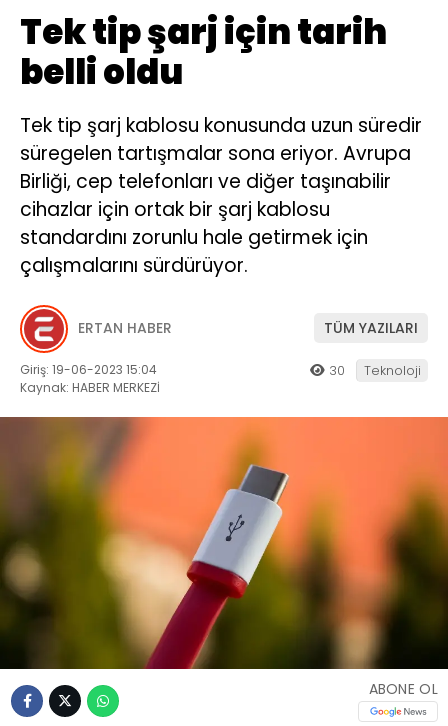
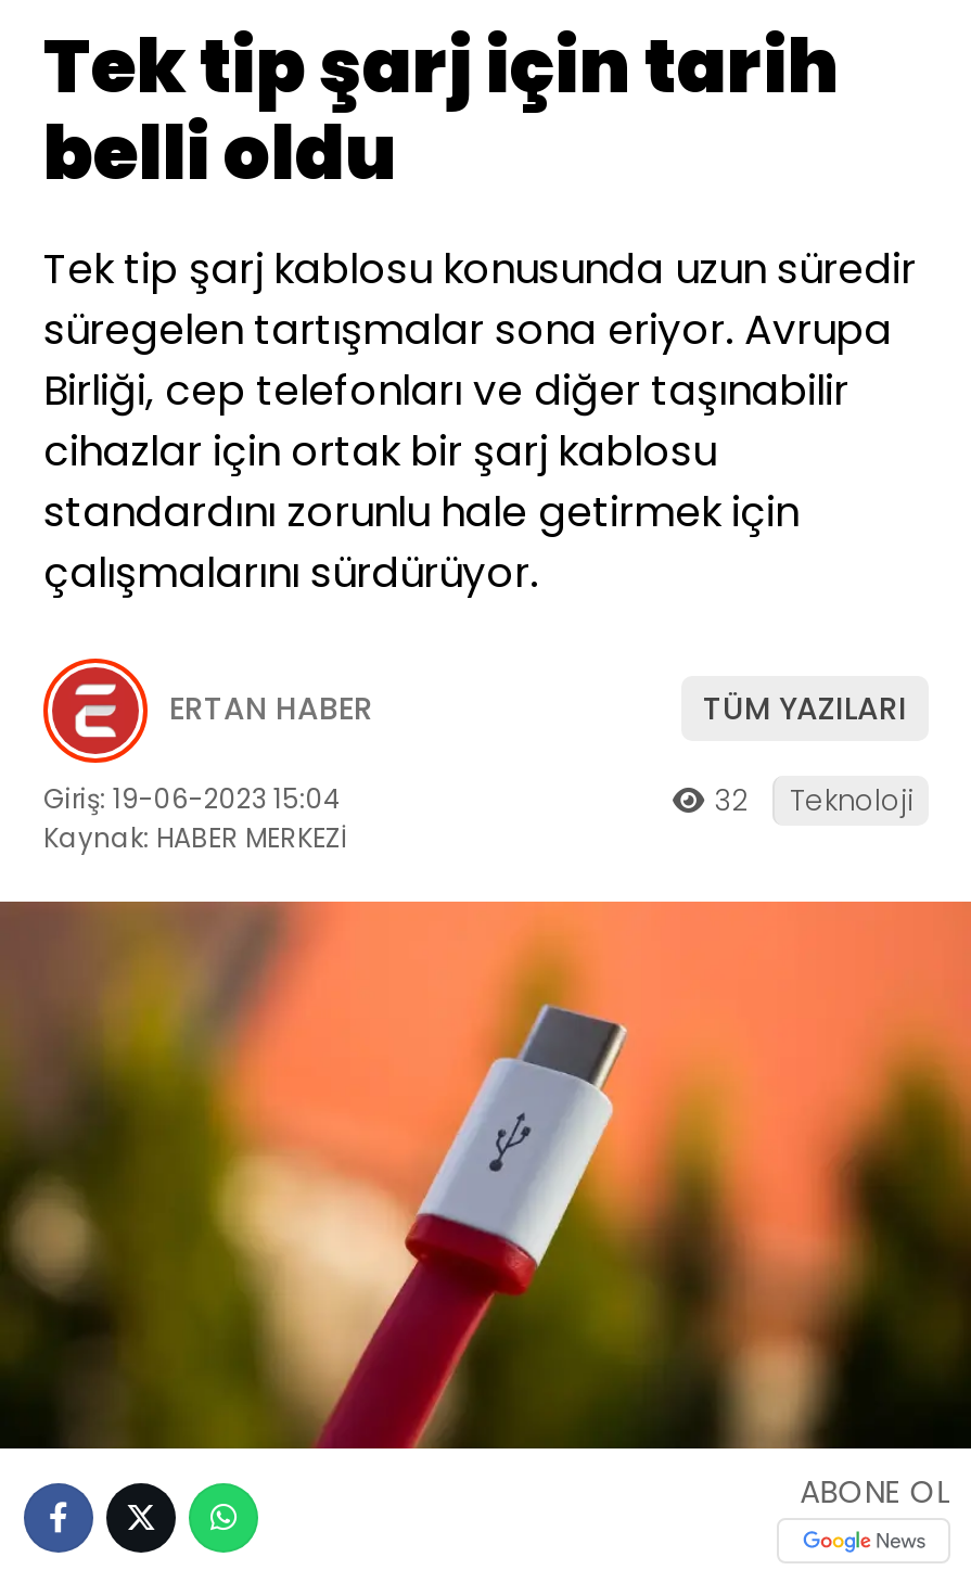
[325,361,421,380] 30 Teknoloji -> [705,779,913,821] 32 Teknoloji

